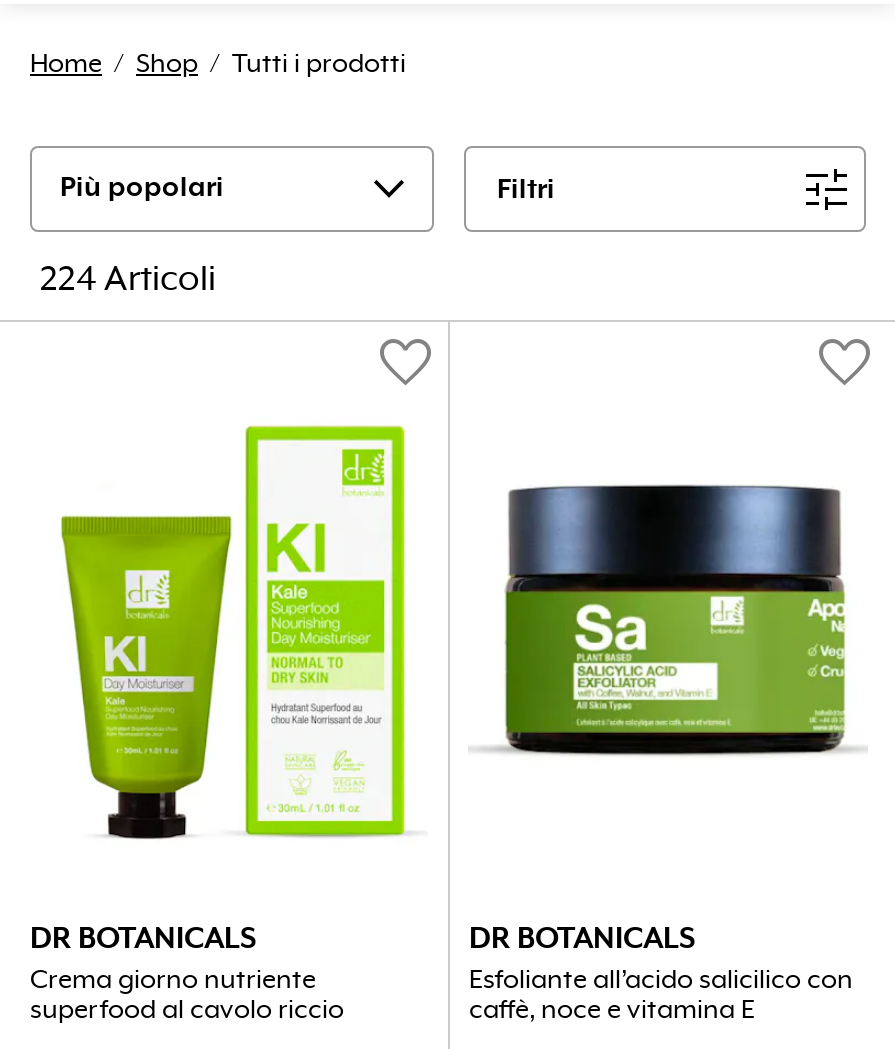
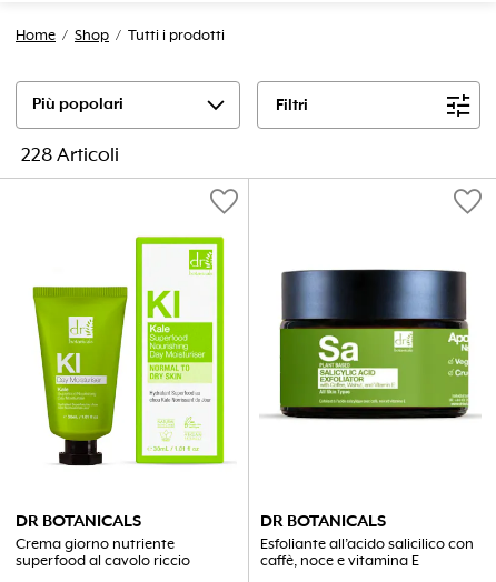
[40,260,216,300] 224 Articoli -> [21,144,119,167] 228 Articoli

